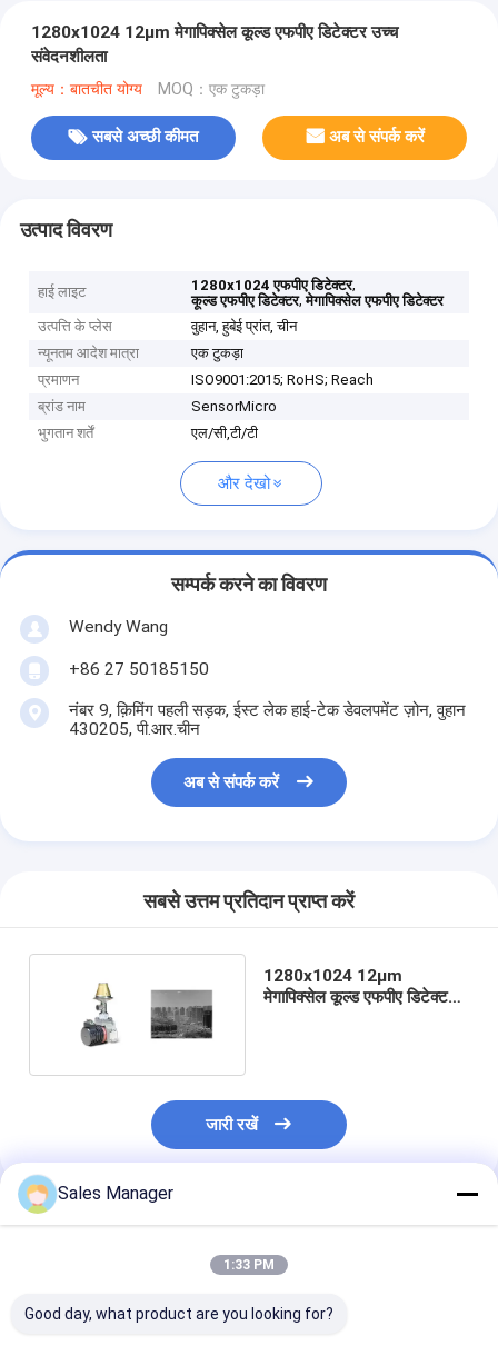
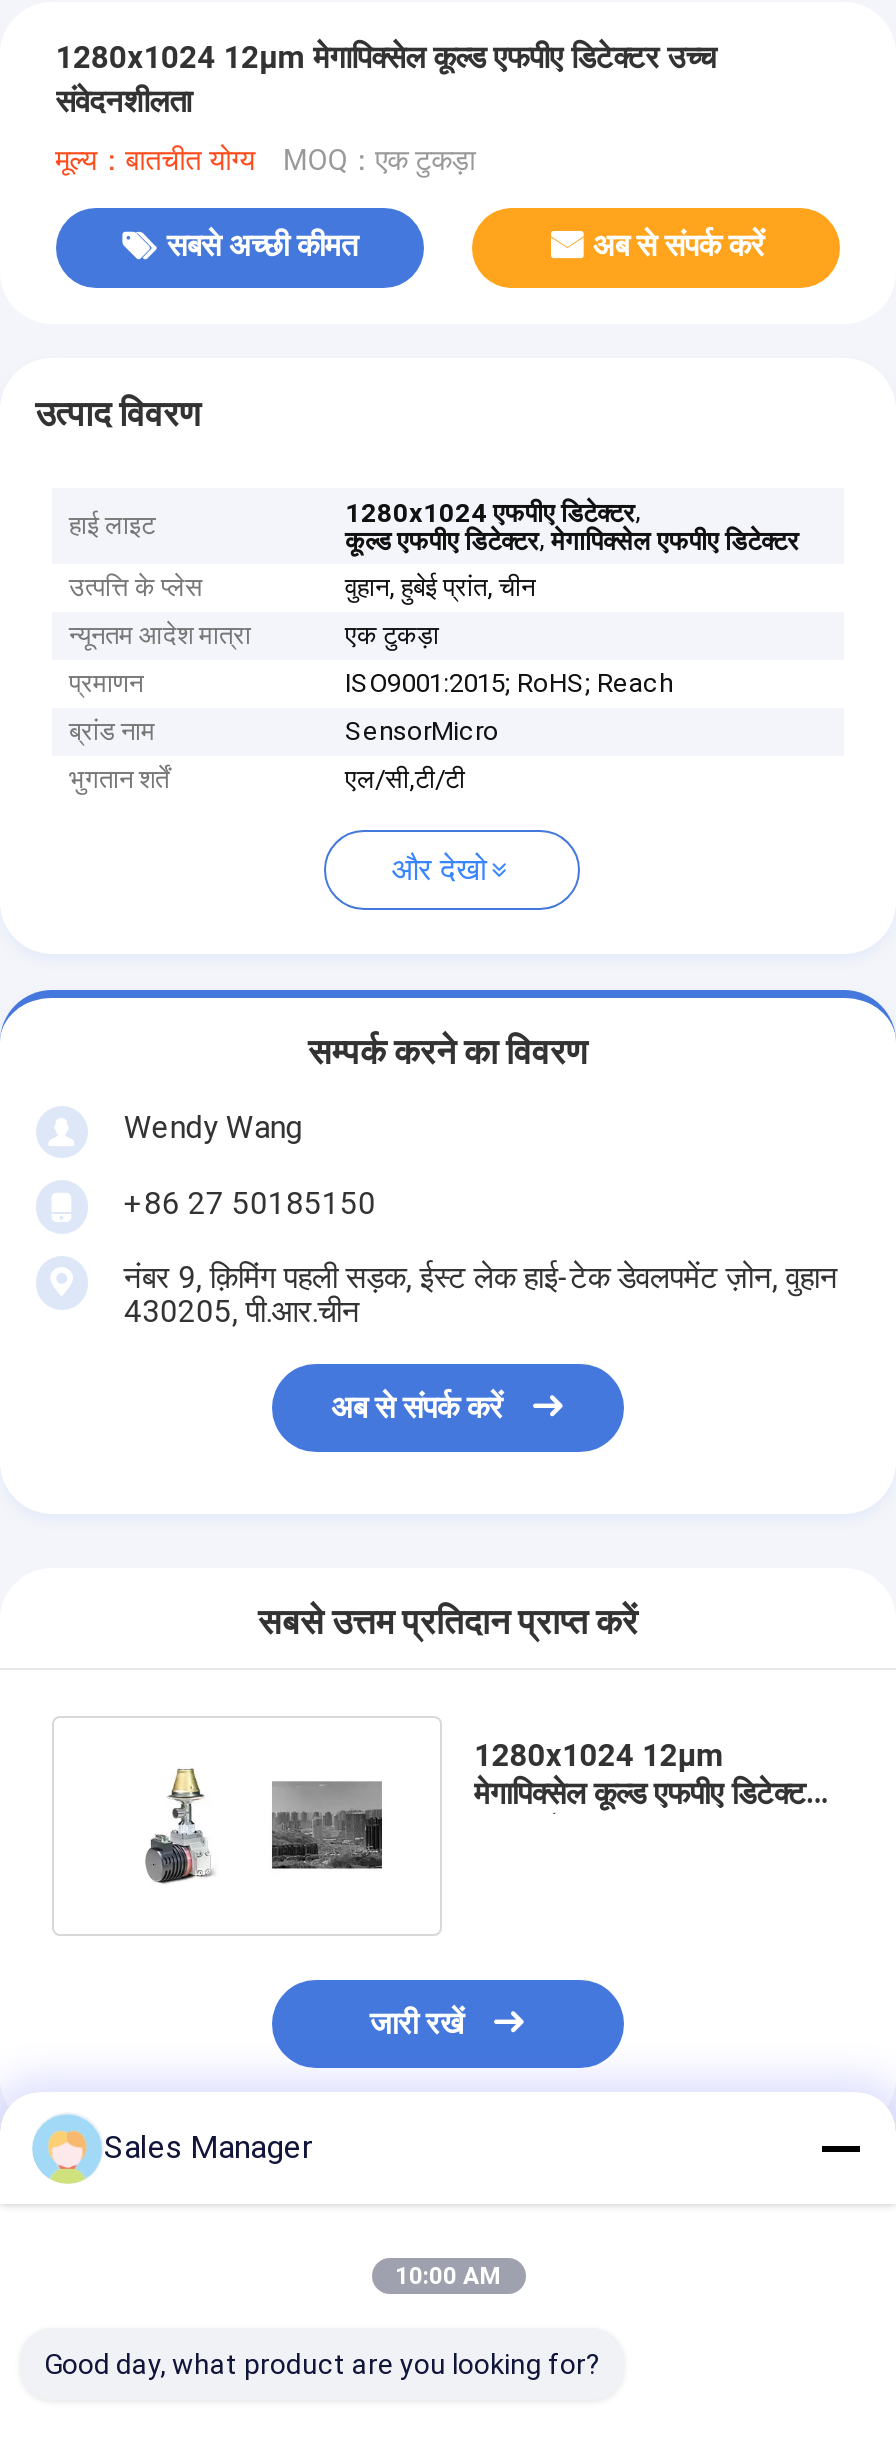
[223,1257,275,1273] 1:33 PM -> [395,2262,501,2290] 10:00 AM

